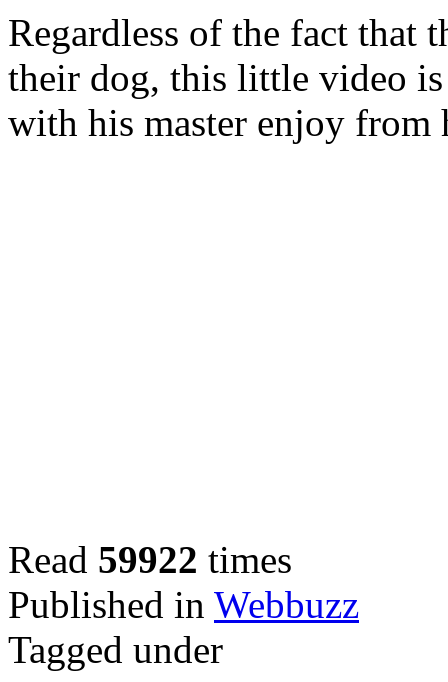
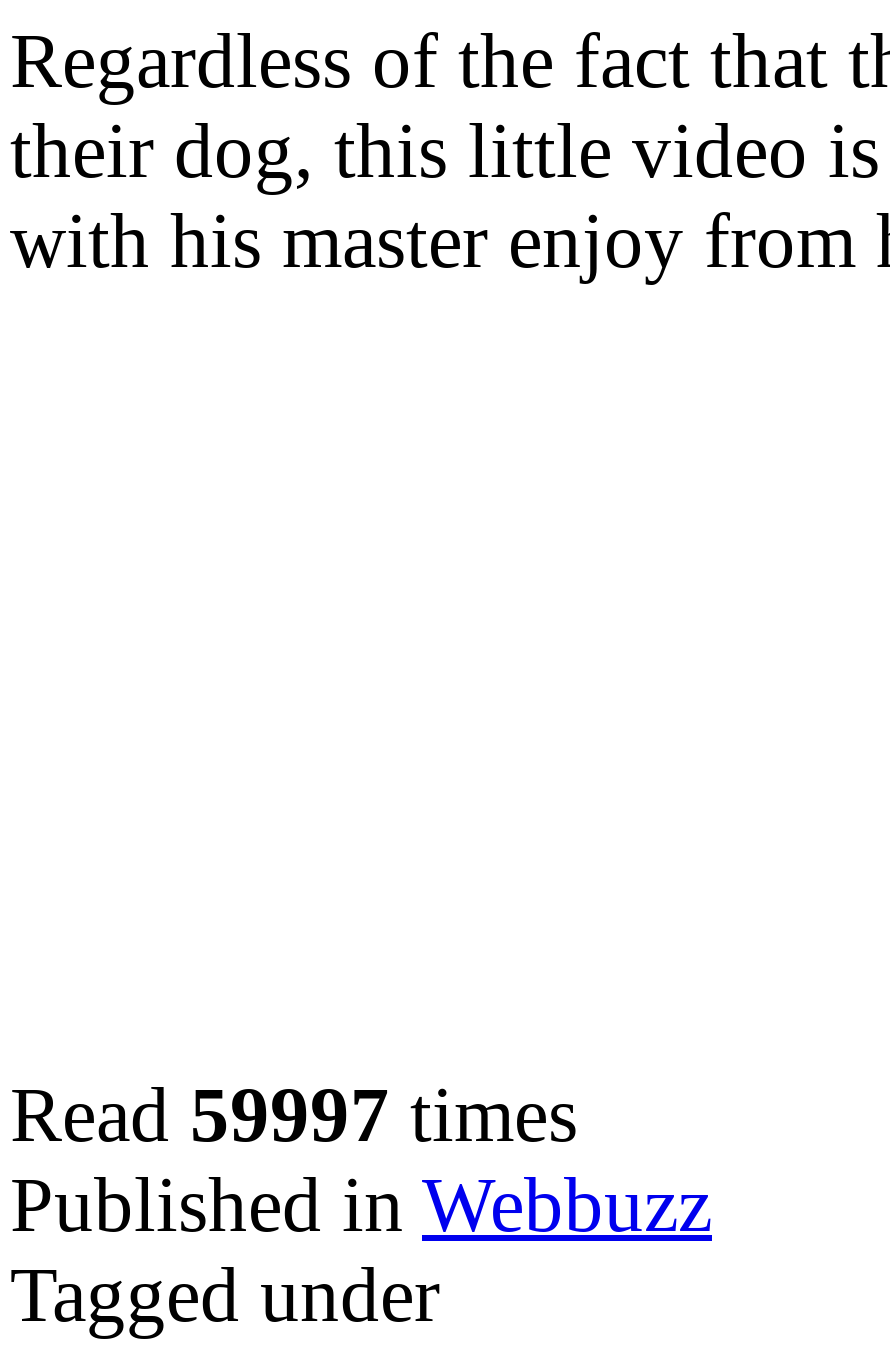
[8,538,292,581] Read 59922 times -> [10,1071,578,1157] Read 59997 times

